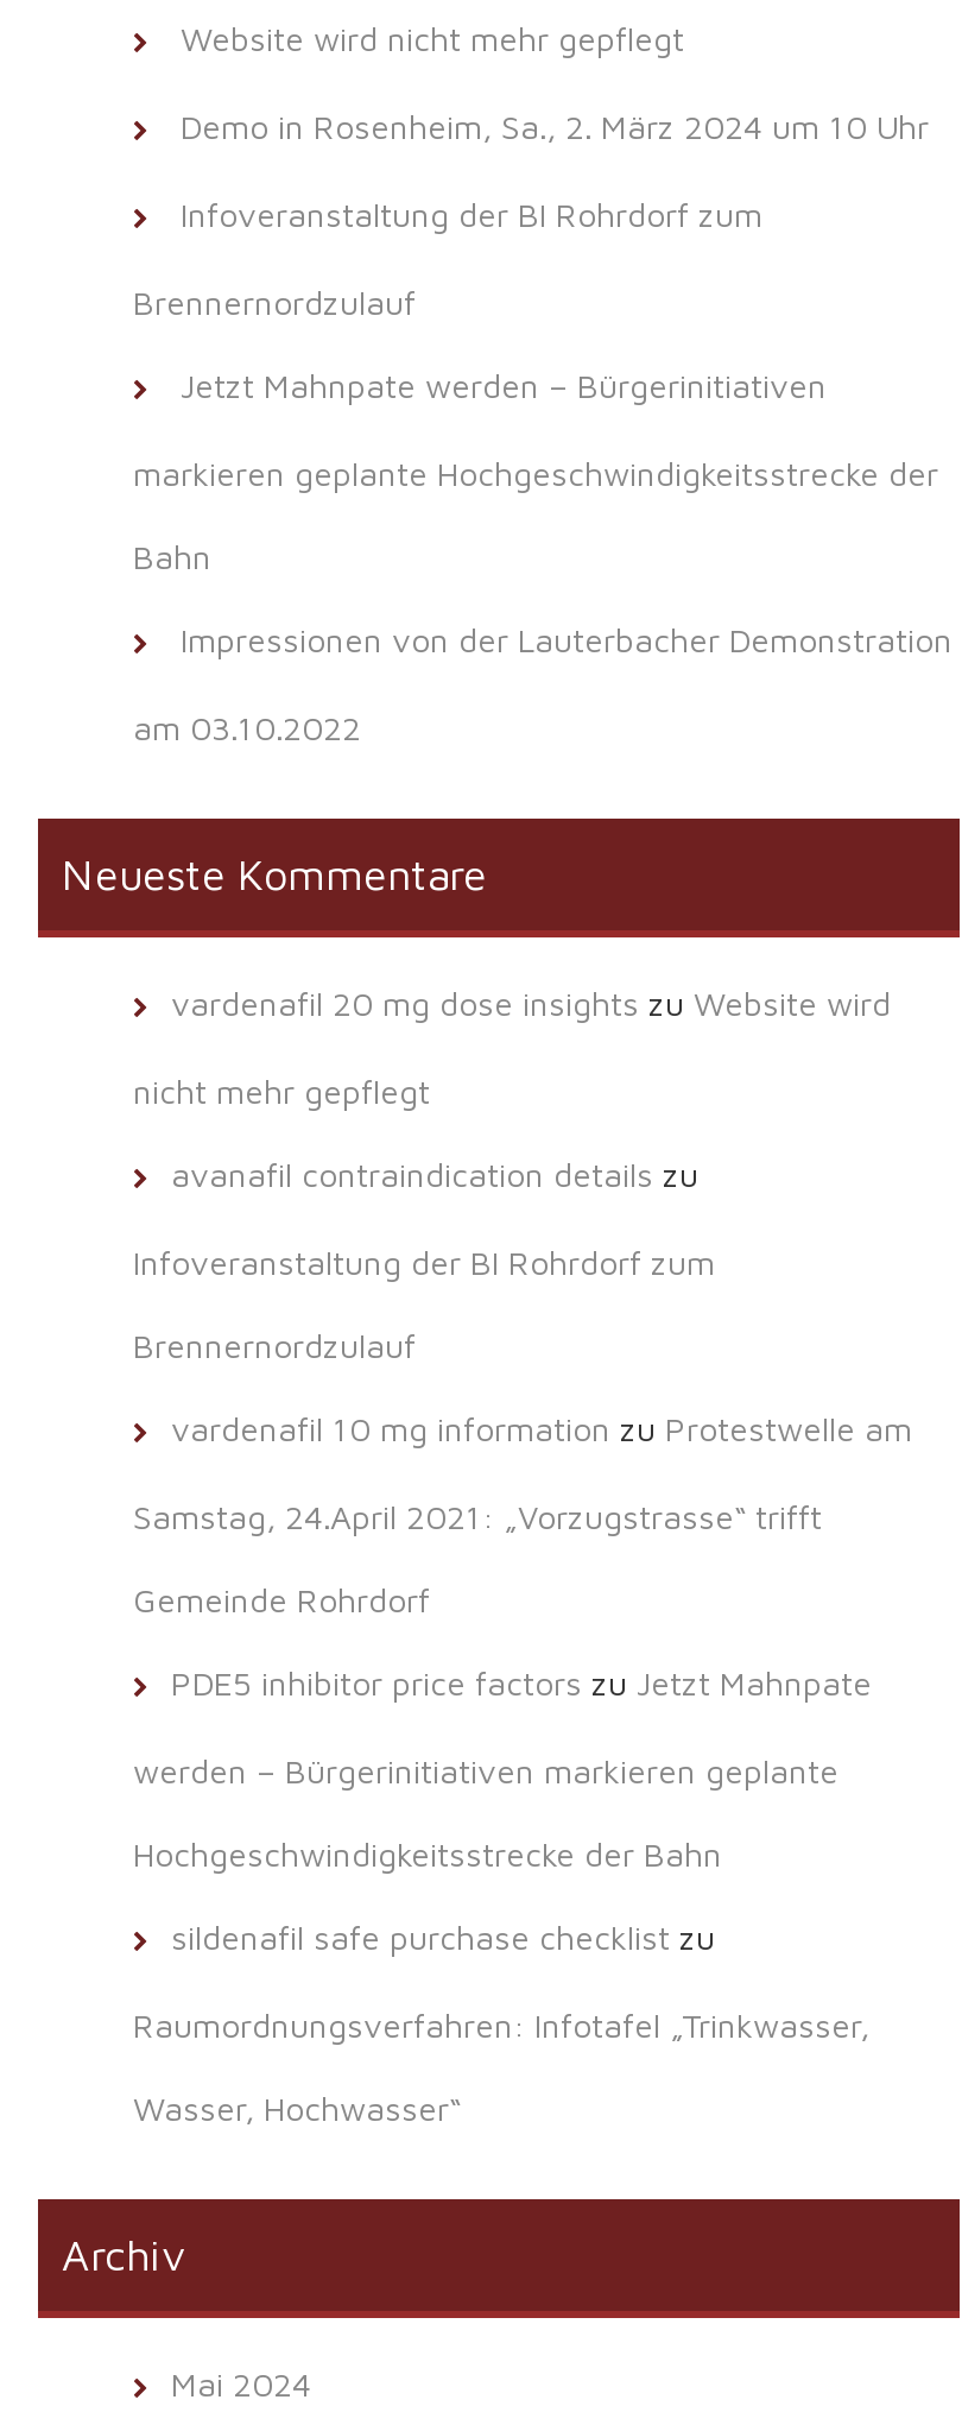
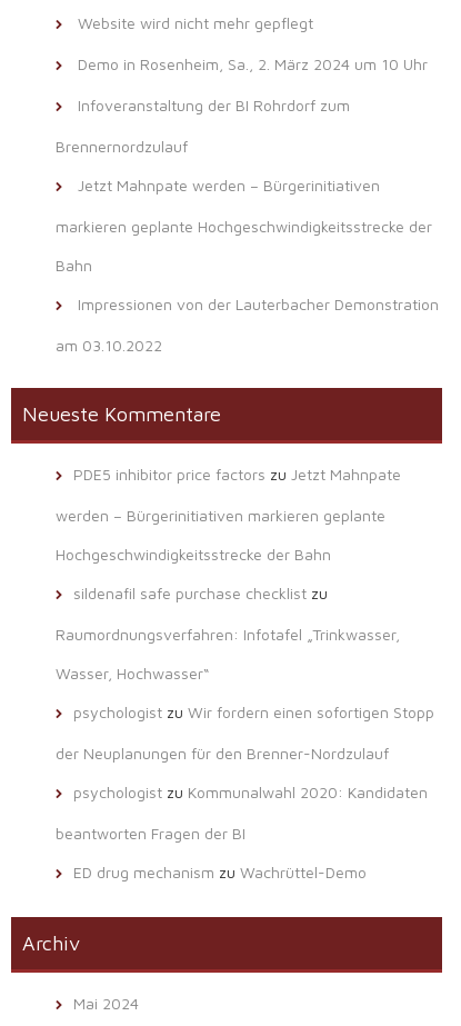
[133,983,912,1620] vardenafil 20 mg dose insights zu Website wird | nicht mehr gepflegt | avanafil contraindication details zu | Infoveranstaltung der BI Rohrdorf zum | Brennernordzulauf | vardenafil 10 mg information zu Protestwelle am | Samstag, 24.April 2021: „Vorzugstrasse“ trifft | Gemeinde Rohrdorf -> none
moved [133,1663,872,2129] -> [56,464,401,682]: PDE5 inhibitor price factors zu Jetzt Mahnpate | werden – Bürgerinitiativen markieren geplante | Hochgeschwindigkeitsstrecke der Bahn | sildenafil safe purchase checklist zu | Raumordnungsverfahren: Infotafel „Trinkwasser, | Wasser, Hochwasser“
none -> [56,702,434,881] psychologist zu Wir fordern einen sofortigen Stopp | der Neuplanungen für den Brenner-Nordzulauf | psychologist zu Kommunalwahl 2020: Kandidaten | beantworten Fragen der BI | ED drug mechanism zu Wachrüttel-Demo

